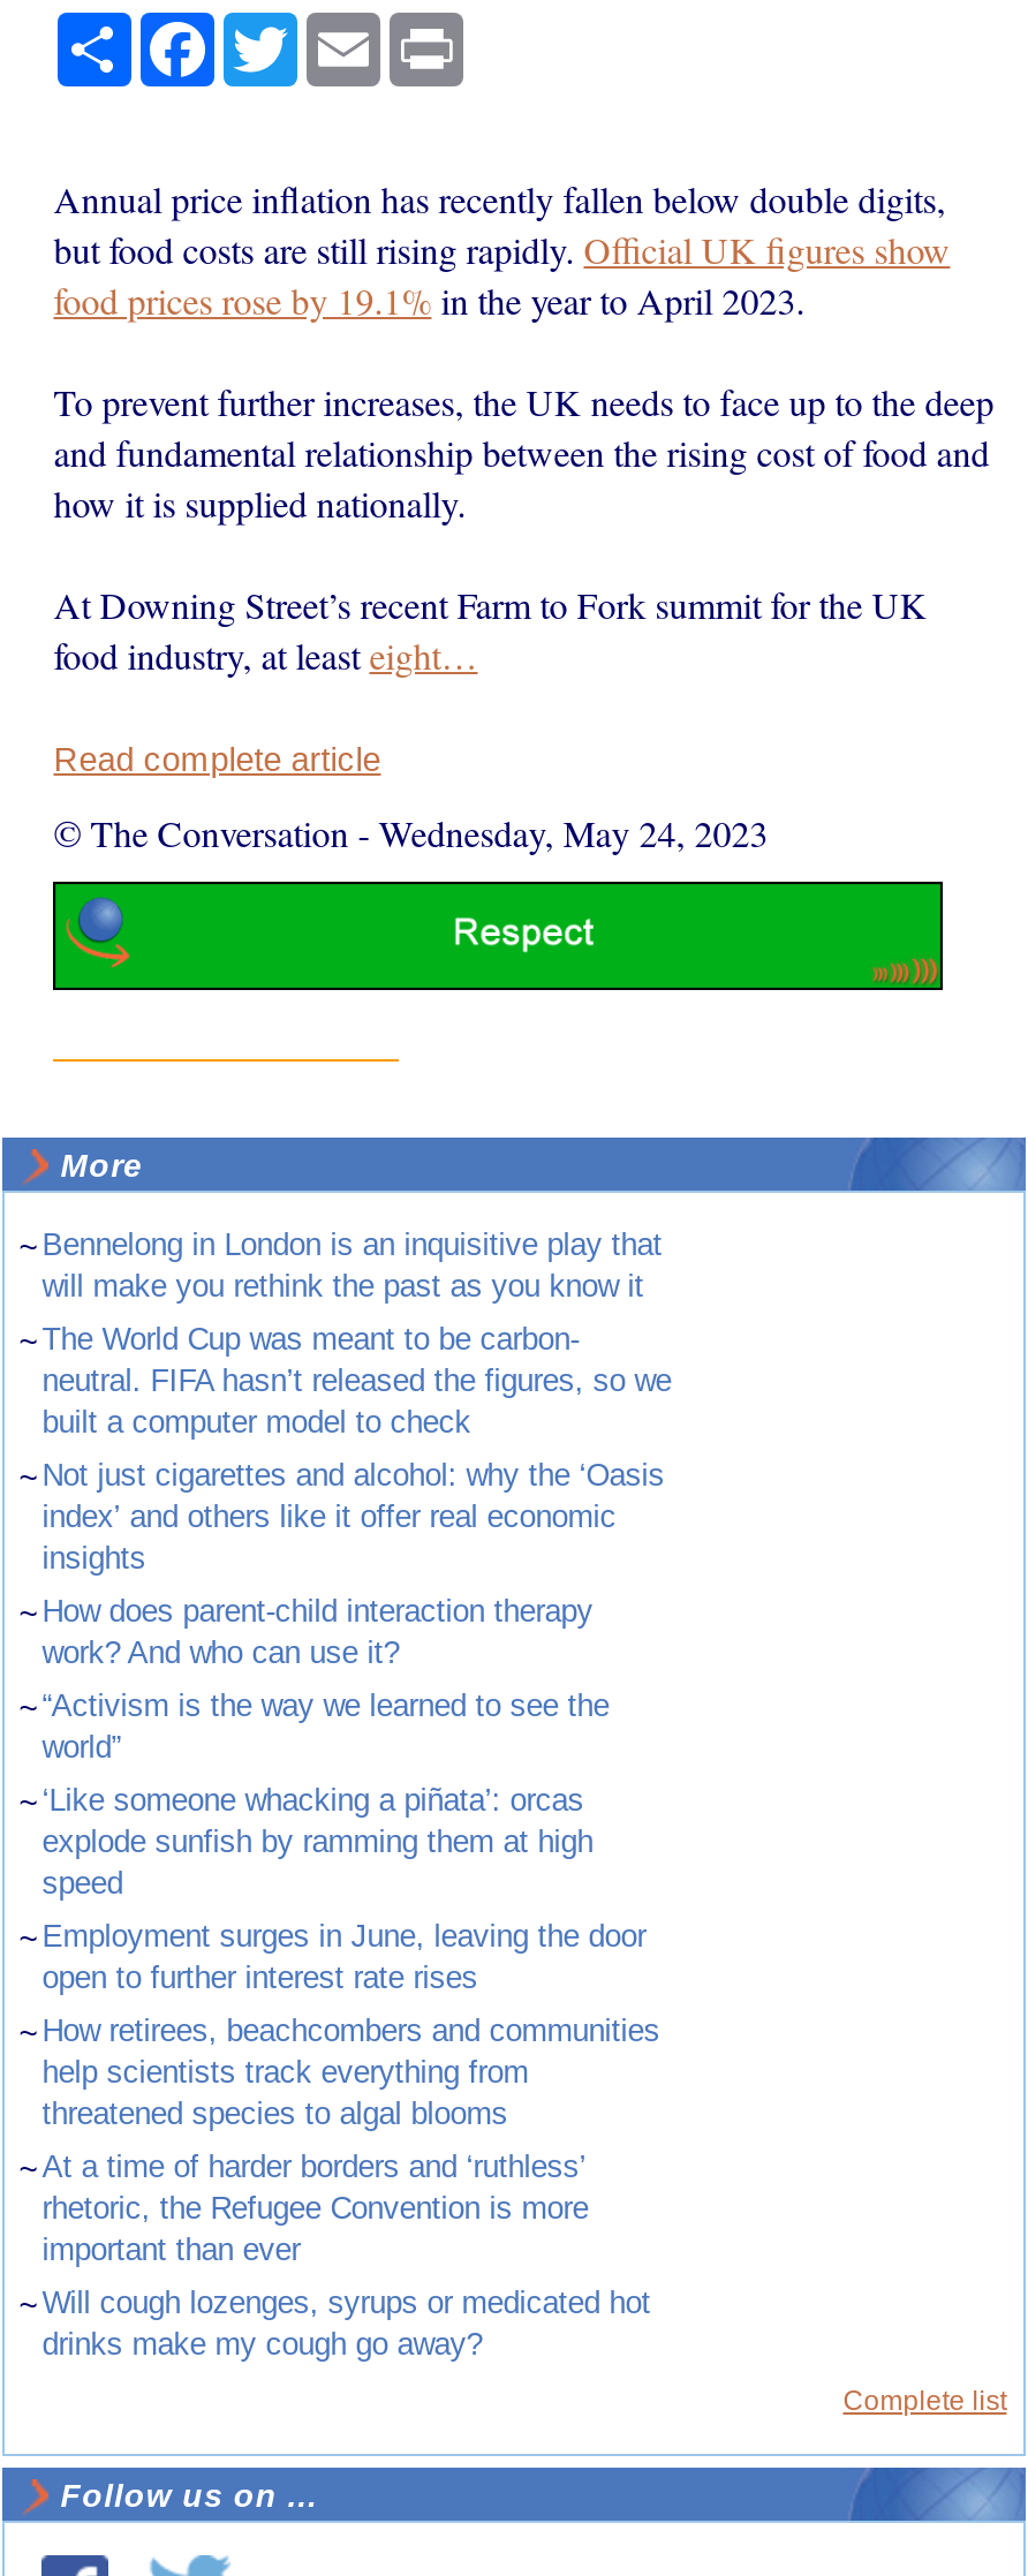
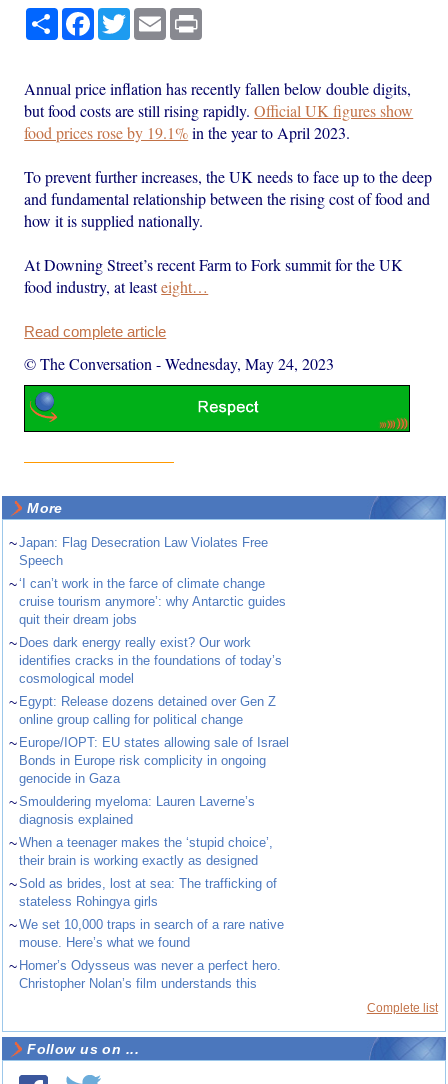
[19,1229,662,1305] ~ Bennelong in London is an inquisitive play that | will make you rethink the past as you know it -> [9,535,268,568] ~ Japan: Flag Desecration Law Violates Free | Speech
[19,1323,671,1441] ~ The World Cup was meant to be carbon- | neutral. FIFA hasn’t released the figures, so we | built a computer model to check -> [9,576,286,627] ~ ‘I can’t work in the farce of climate change | cruise tourism anymore’: why Antarctic guides | quit their dream jobs
[19,1459,664,1577] ~ Not just cigarettes and alcohol: why the ‘Oasis | index’ and others like it offer real economic | insights -> [9,635,282,686] ~ Does dark energy really exist? Our work | identifies cracks in the foundations of today’s | cosmological model
[19,1595,593,1671] ~ How does parent-child interaction therapy | work? And who can use it? -> [9,694,276,727] ~ Egypt: Release dozens detained over Gen Z | online group calling for political change
[19,1690,609,1766] ~ “Activism is the way we learned to see the | world” -> [9,735,289,786] ~ Europe/IOPT: EU states allowing sale of Israel | Bonds in Europe risk complicity in ongoing | genocide in Gaza
[19,1784,593,1902] ~ ‘Like someone whacking a piñata’: orcas | explode sunfish by ramming them at high | speed -> [9,794,255,827] ~ Smouldering myeloma: Lauren Laverne’s | diagnosis explained
[19,1920,646,1996] ~ Employment surges in June, leaving the door | open to further interest rate rises -> [9,835,273,868] ~ When a teenager makes the ‘stupid choice’, | their brain is working exactly as designed
[19,2015,660,2132] ~ How retirees, beachcombers and communities | help scientists track everything from | threatened species to algal blooms -> [9,876,277,909] ~ Sold as brides, lost at sea: The trafficking of | stateless Rohingya girls
[19,2151,588,2268] ~ At a time of harder borders and ‘ruthless’ | rhetoric, the Refugee Convention is more | important than ever -> [9,917,284,950] ~ We set 10,000 traps in search of a rare native | mouse. Here’s what we found
[19,2287,650,2363] ~ Will cough lozenges, syrups or medicated hot | drinks make my cough go away? -> [9,958,281,991] ~ Homer’s Odysseus was never a perfect hero. | Christopher Nolan’s film understands this

